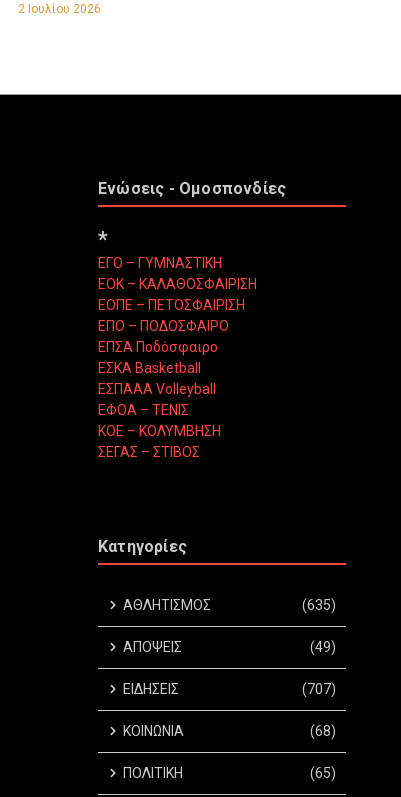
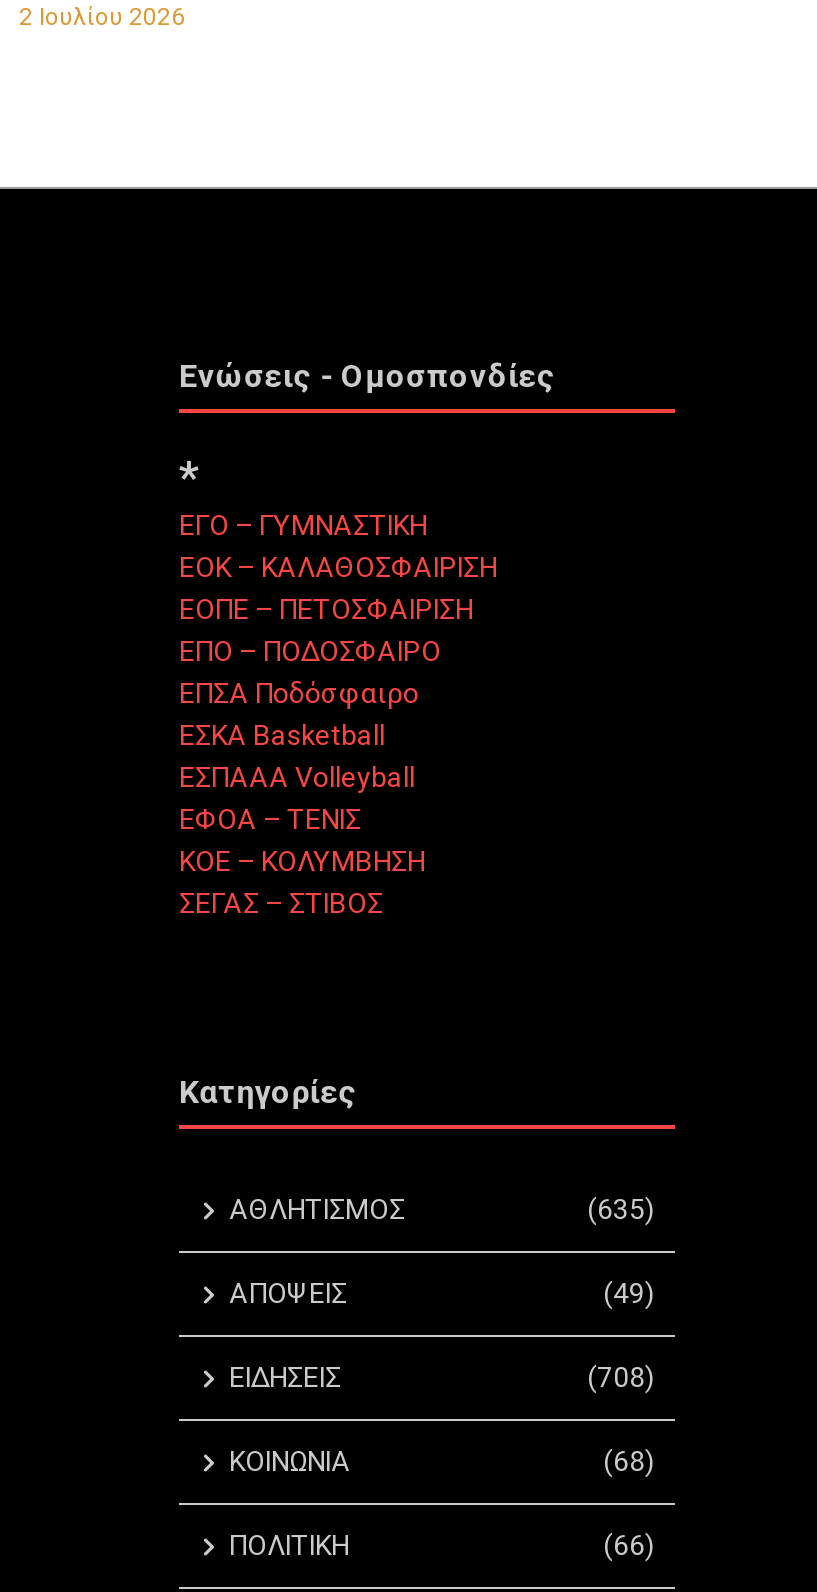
[302,681,336,697] (707) -> [587,1361,655,1393] (708)
[310,765,336,781] (65) -> [603,1529,655,1561] (66)

